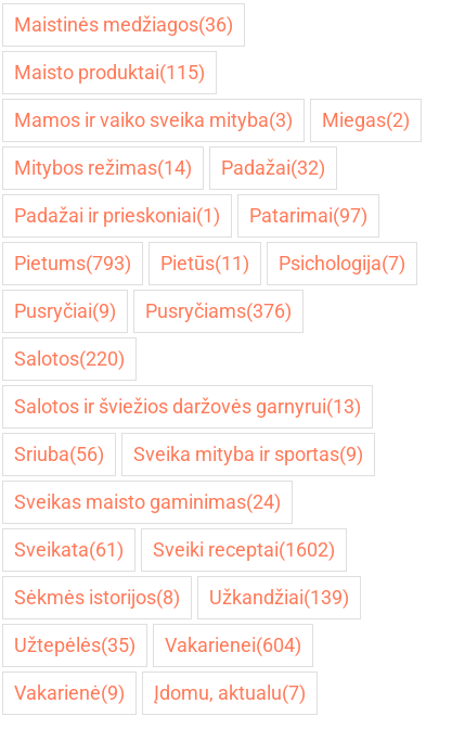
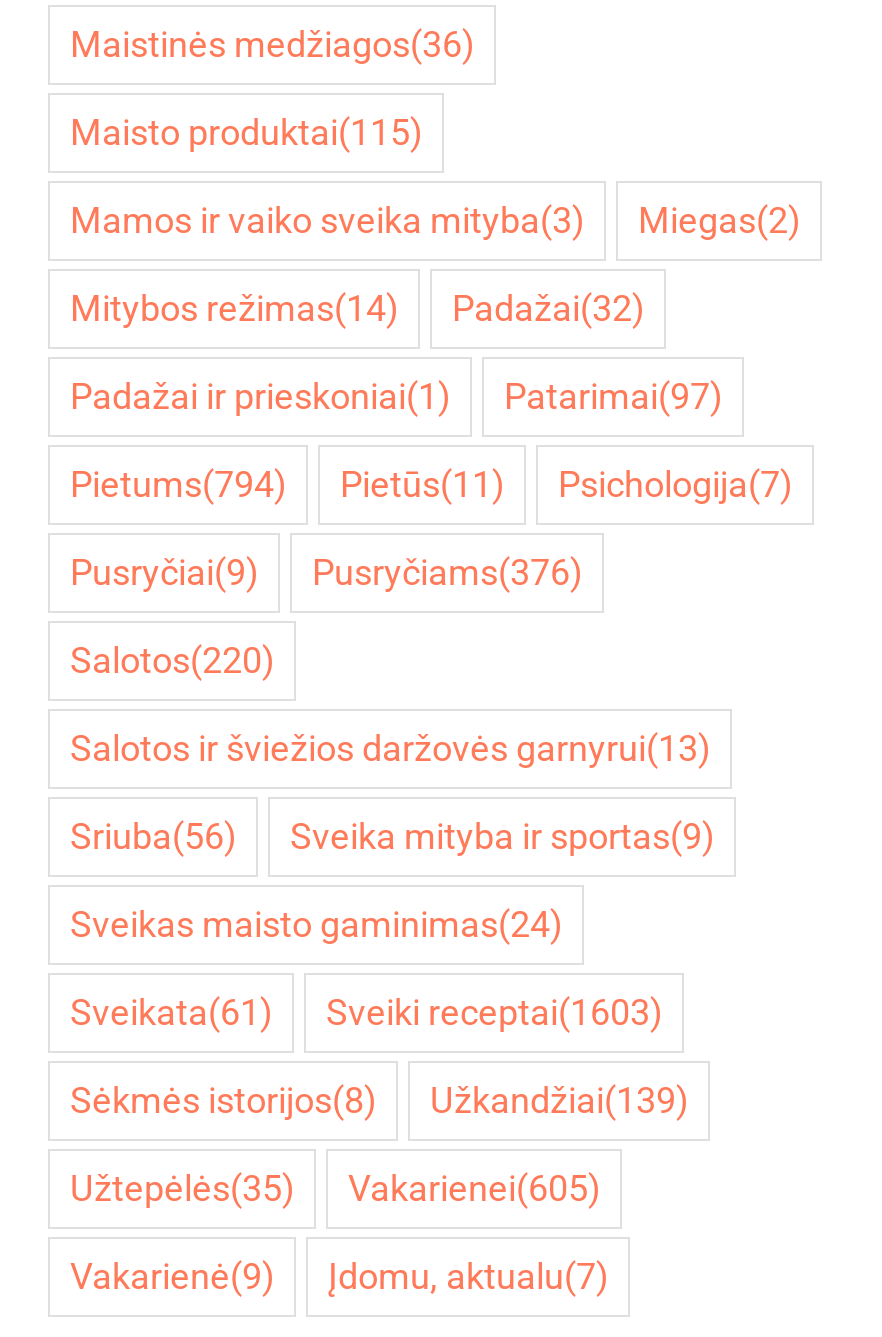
[14,252,405,274] Pietums(793) Pietūs(11) Psichologija(7) -> [70,464,792,506] Pietums(794) Pietūs(11) Psichologija(7)
[153,538,335,561] Sveiki receptai(1602) -> [326,992,662,1034] Sveiki receptai(1603)
[14,634,301,656] Užtepėlės(35) Vakarienei(604) -> [70,1168,600,1210] Užtepėlės(35) Vakarienei(605)

